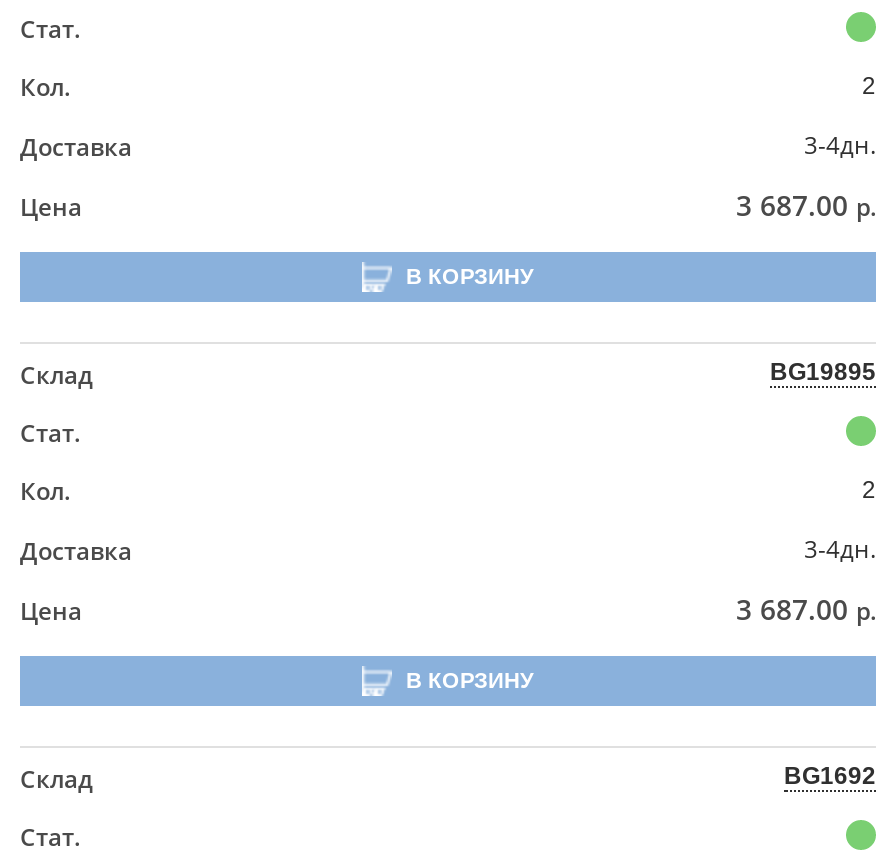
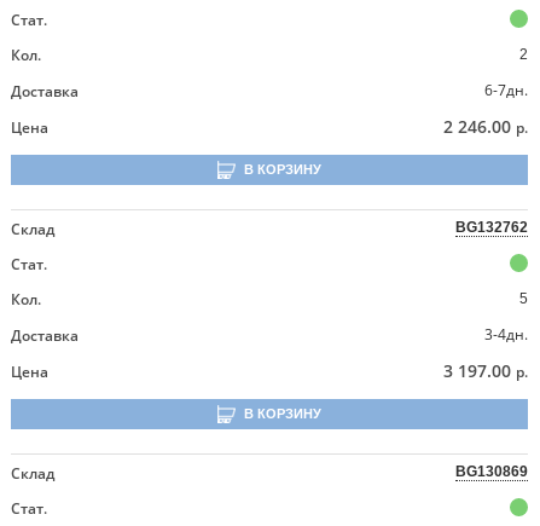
[804,128,876,162] 3-4дн. -> [484,80,528,100] 6-7дн.
[736,186,876,224] 3 687.00 р. -> [443,115,528,138] 2 246.00 р.
[770,358,876,386] BG19895 -> [455,219,528,236] BG132762
[862,476,876,504] 2 -> [519,290,528,307] 5
[736,590,876,628] 3 687.00 р. -> [443,359,528,382] 3 197.00 р.
[784,762,876,790] BG1692 -> [455,463,528,480] BG130869

